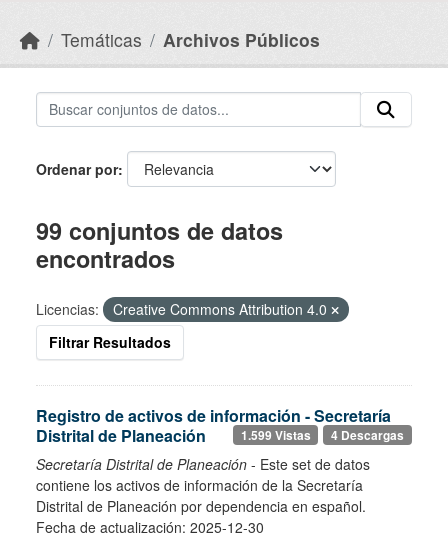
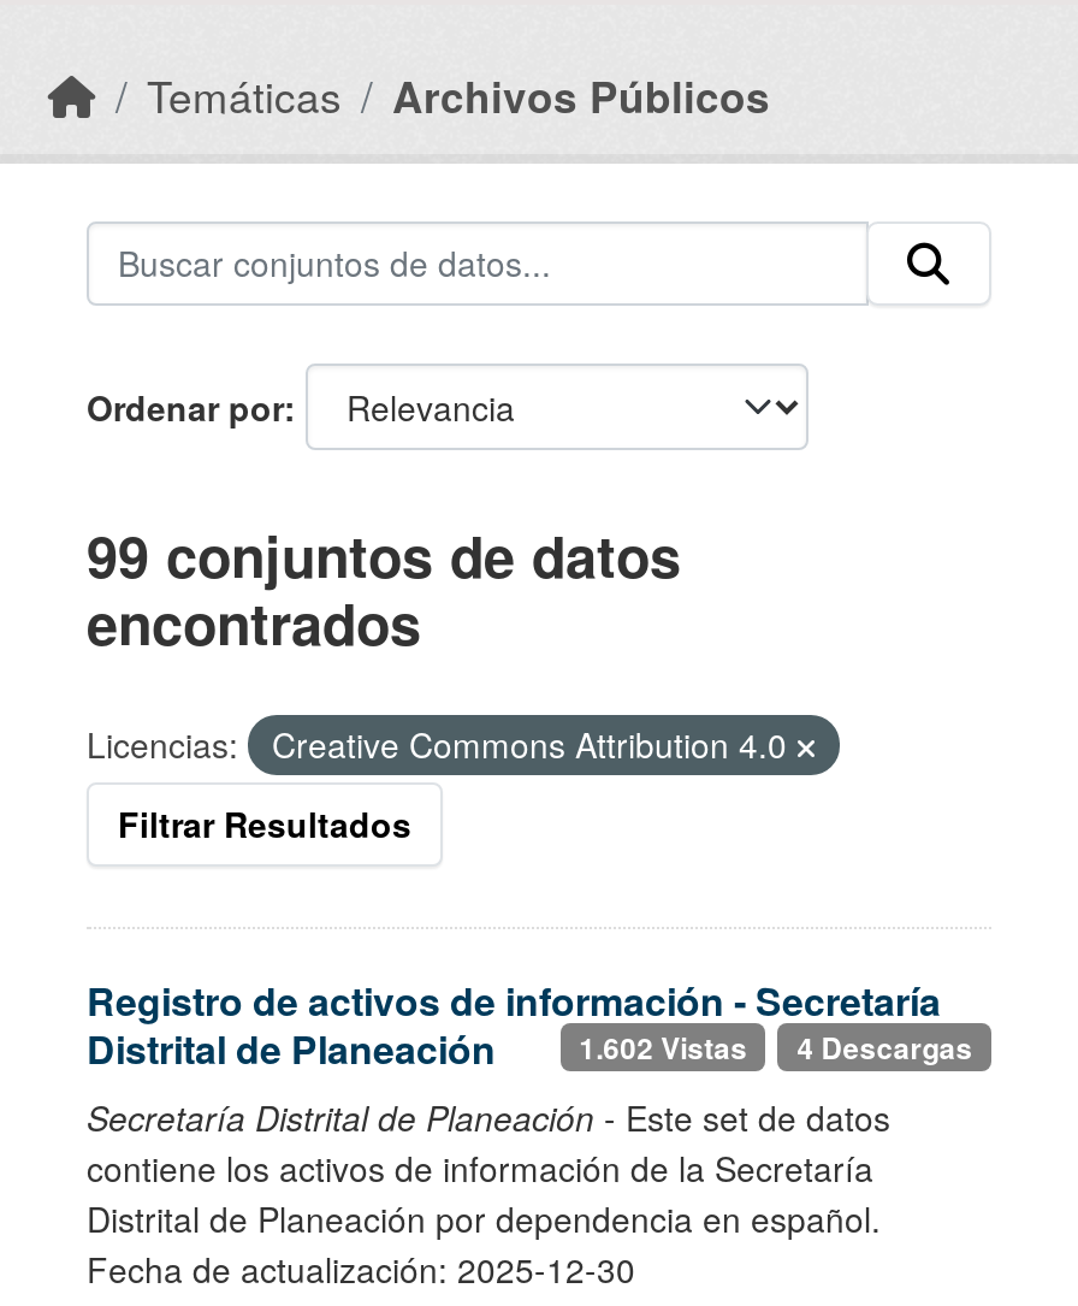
[36,424,404,447] Distrital de Planeación 1.599 Vistas 4 Descargas -> [87,1021,973,1076] Distrital de Planeación 1.602 Vistas 4 Descargas

